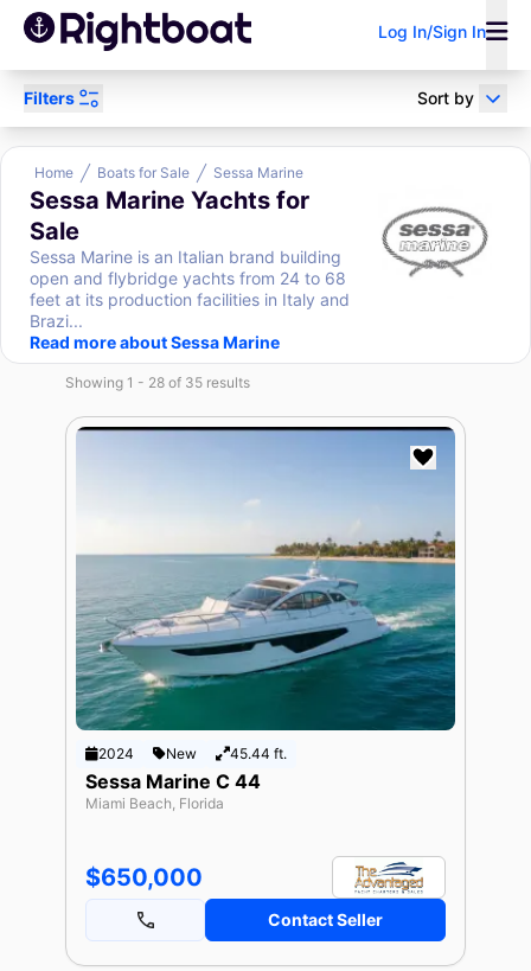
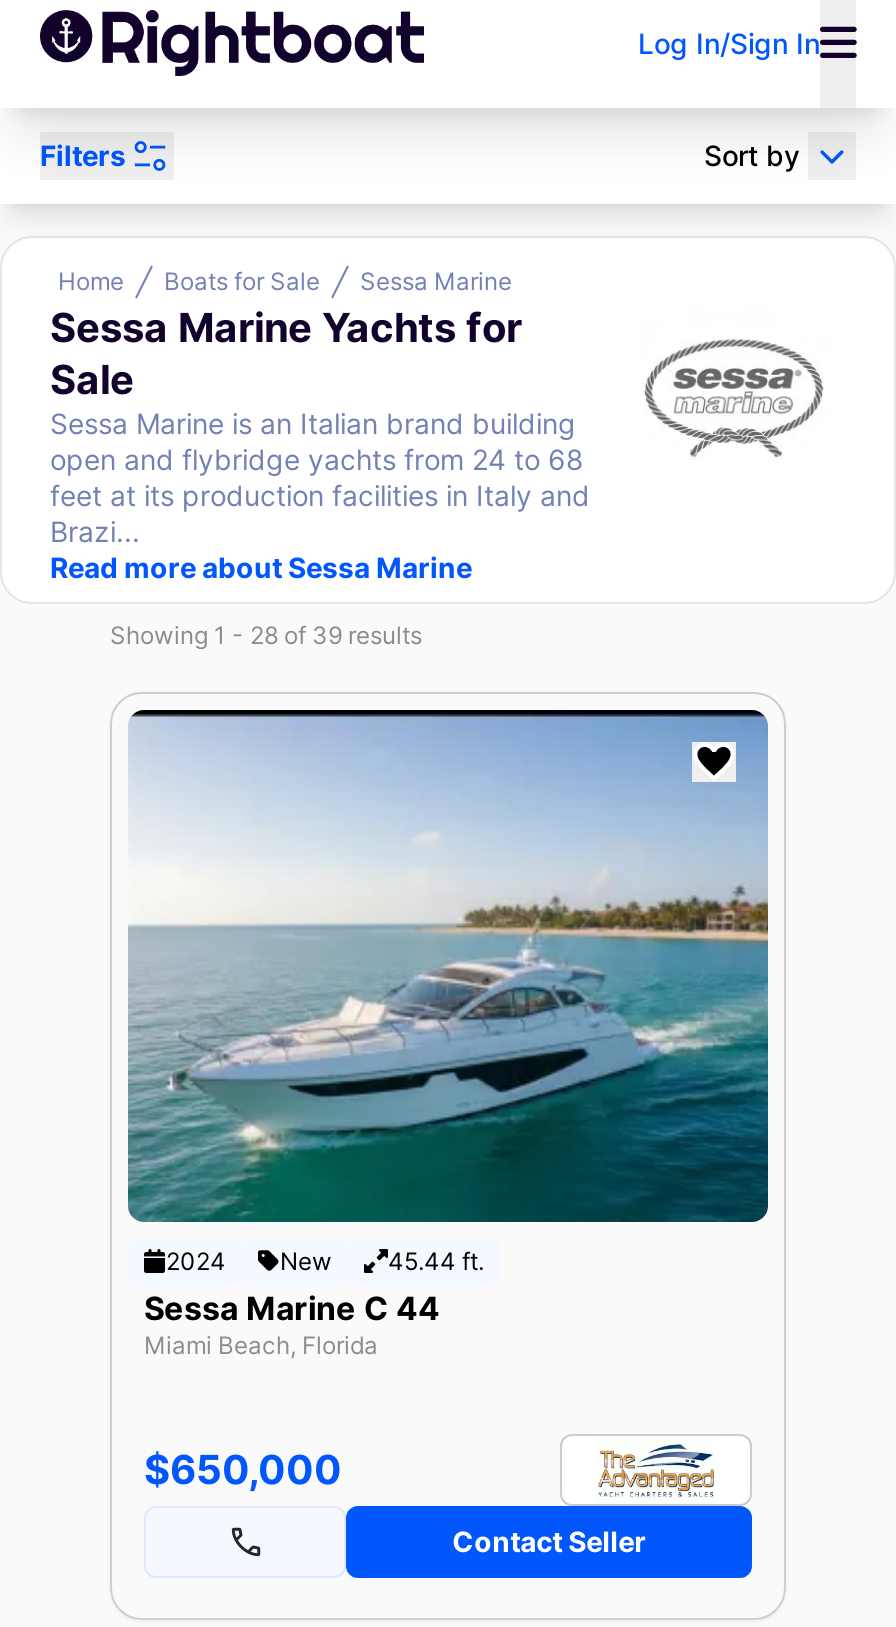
[65,374,250,391] Showing 1 - 28 of 35 results -> [110,620,422,650] Showing 1 - 28 of 39 results

